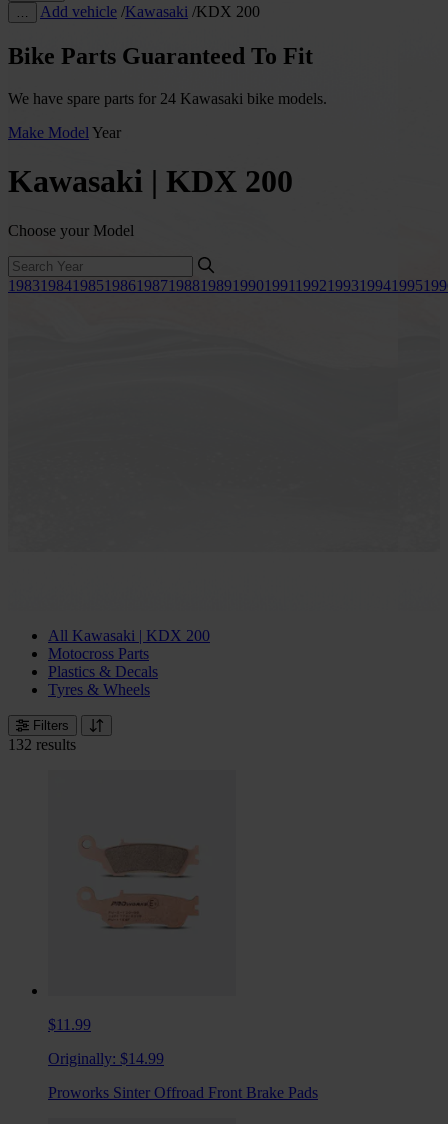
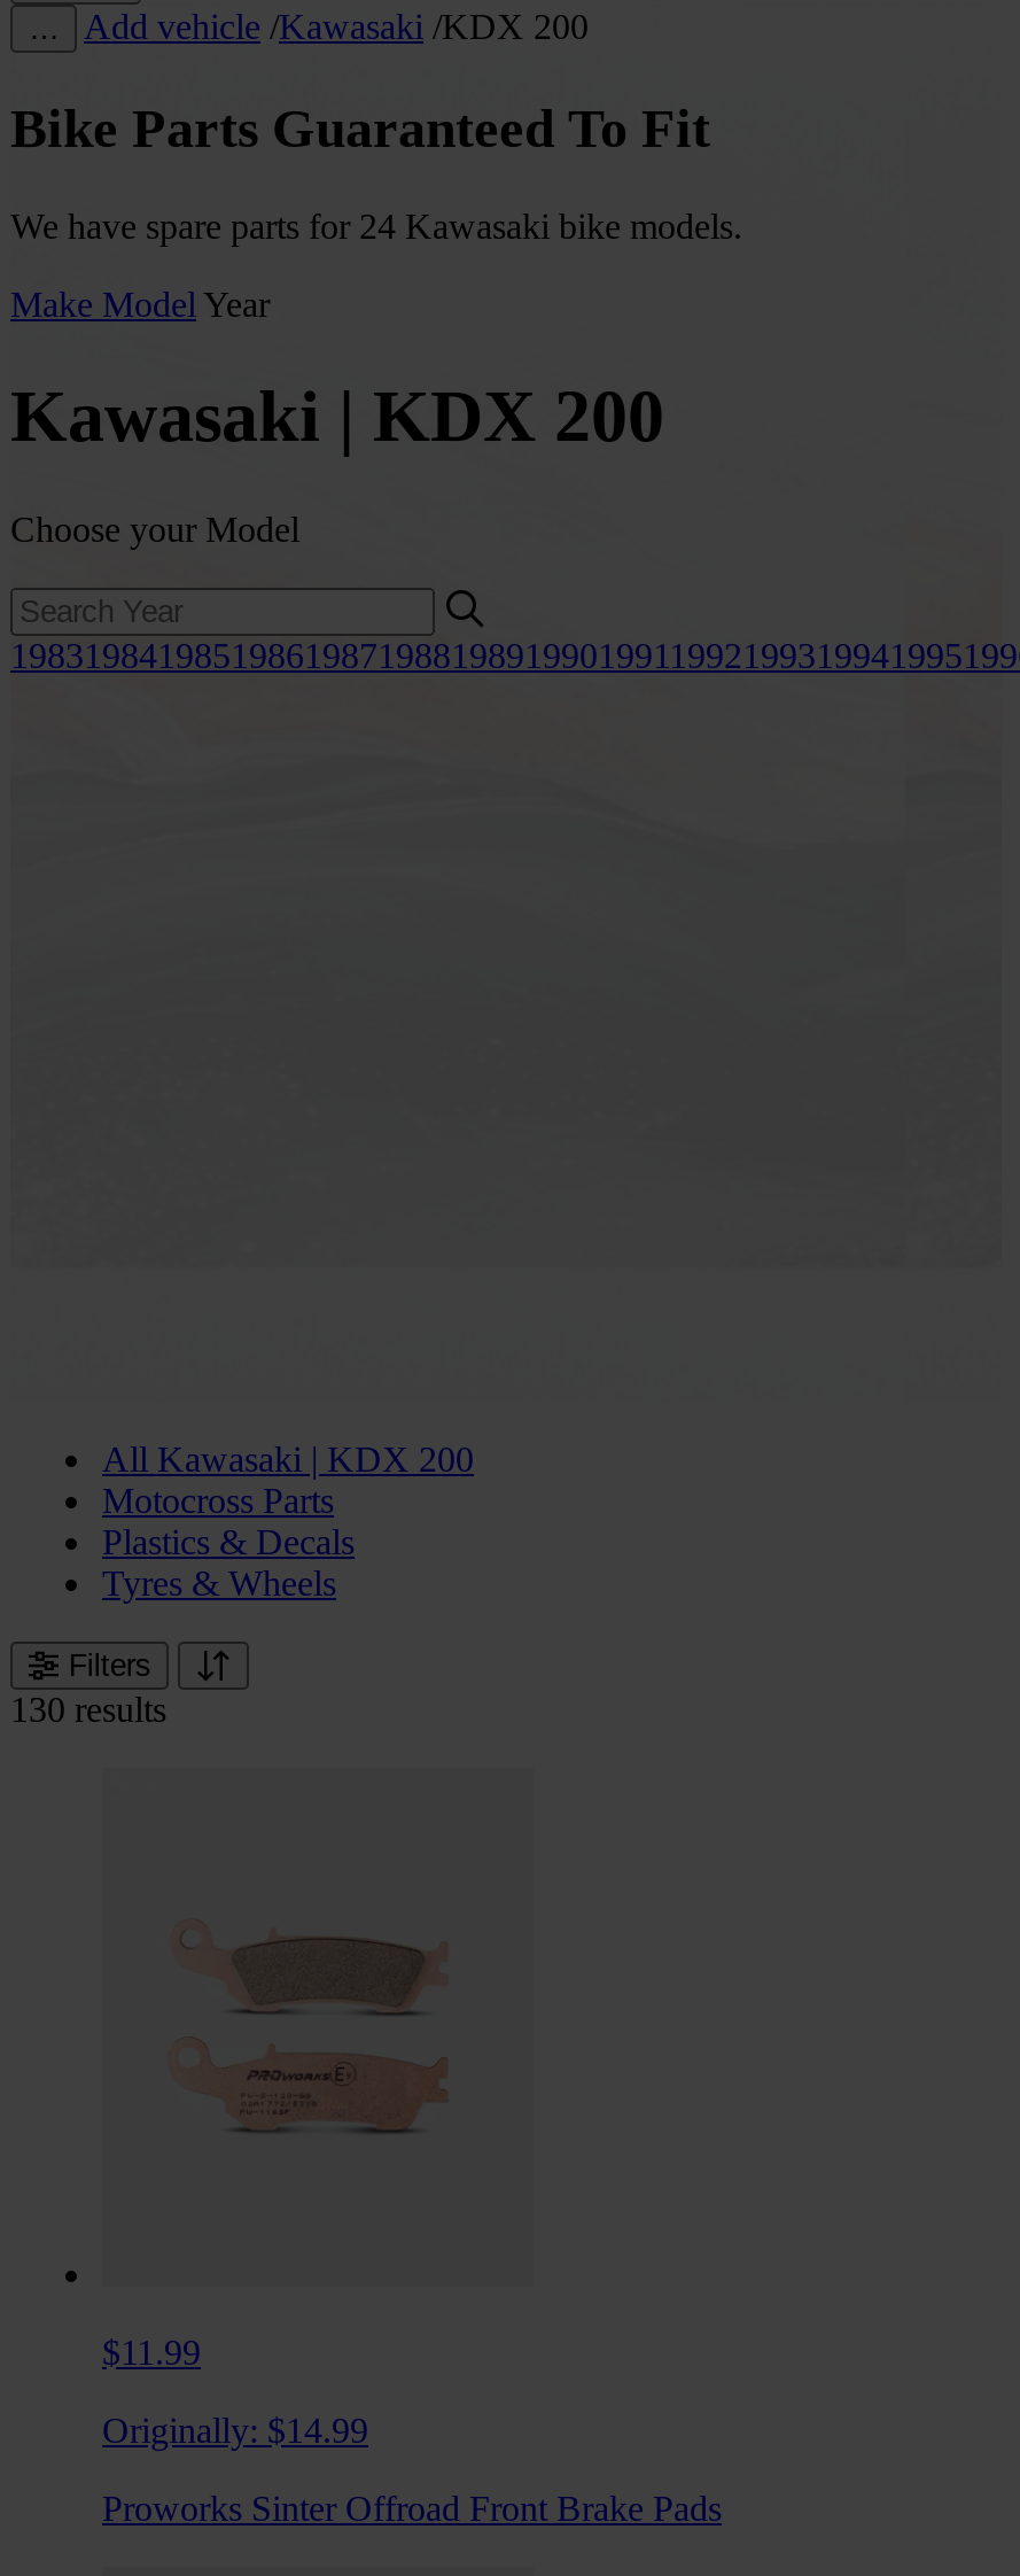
[8,736,76,753] 132 results -> [10,1690,166,1729] 130 results

